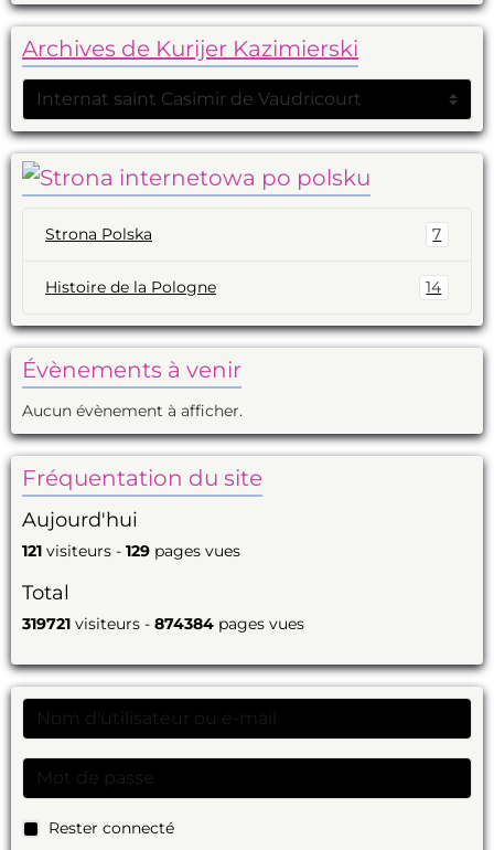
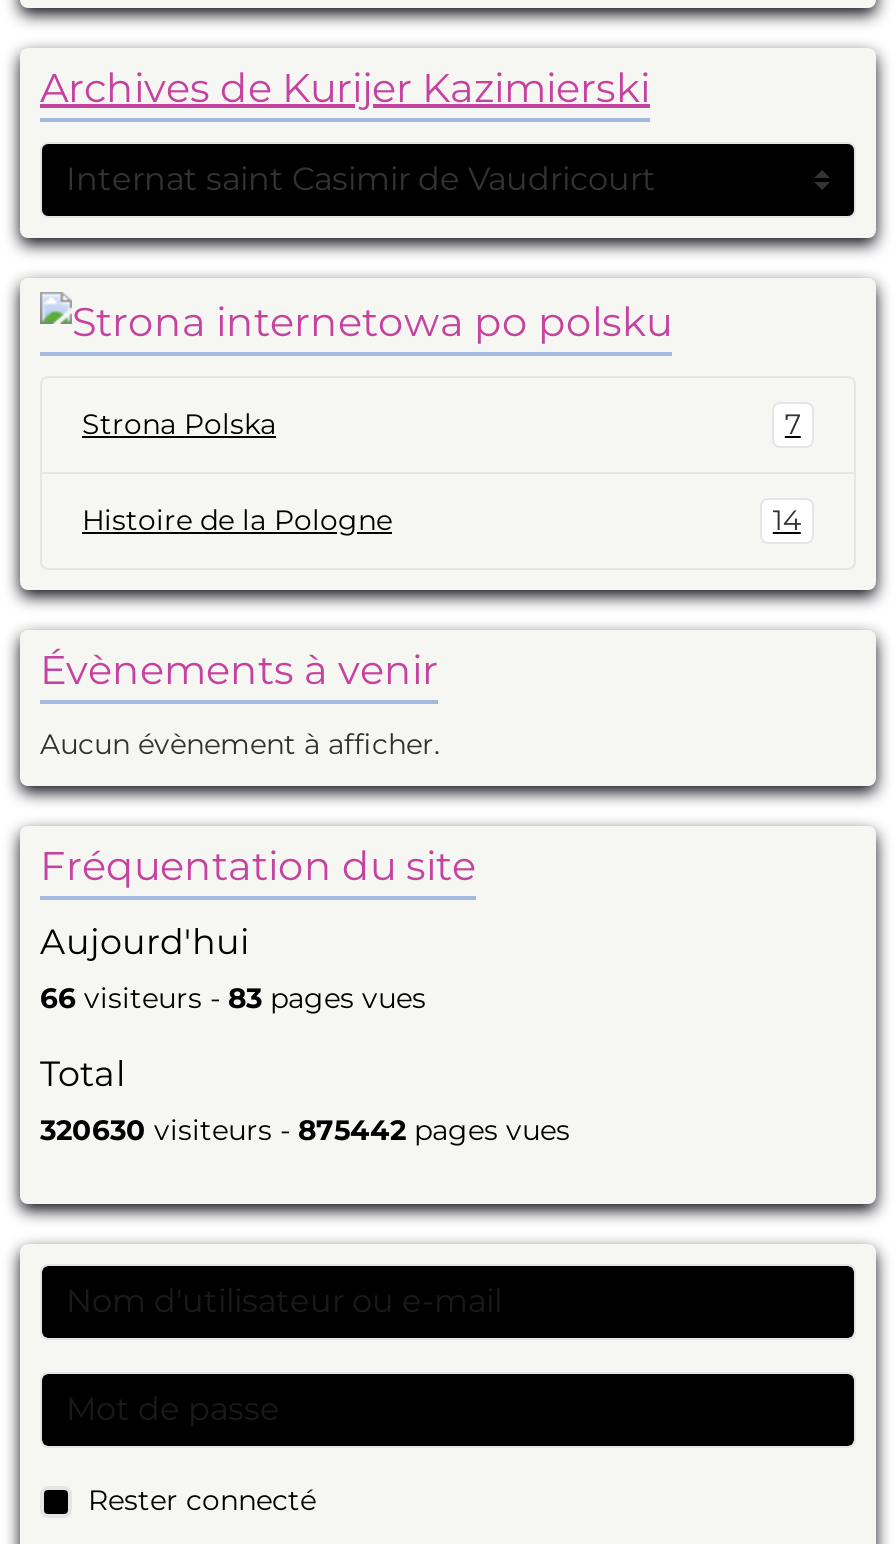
[22,540,240,560] 121 visiteurs - 129 pages vues -> [40,979,426,1015] 66 visiteurs - 83 pages vues
[22,613,304,633] 319721 visiteurs - 874384 pages vues -> [40,1111,570,1147] 320630 visiteurs - 875442 pages vues

